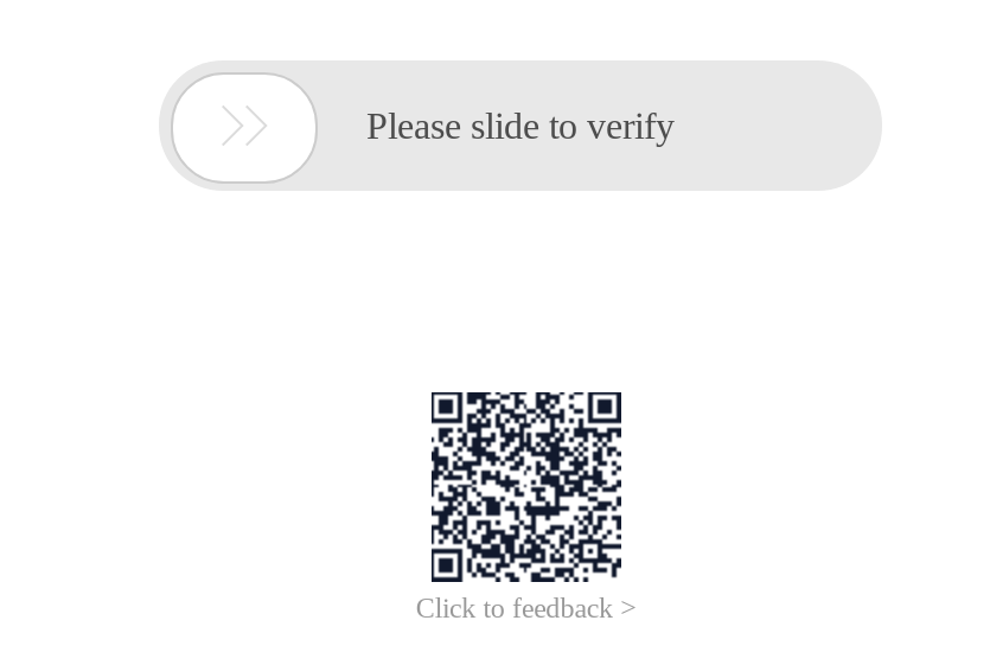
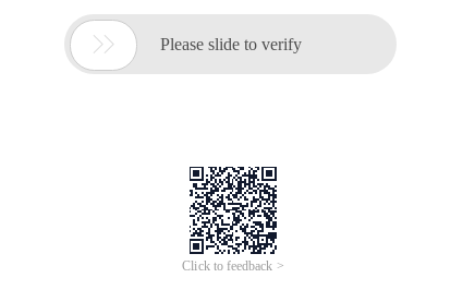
[429,392,621,584] [image] -> [188,166,278,255] [image]

